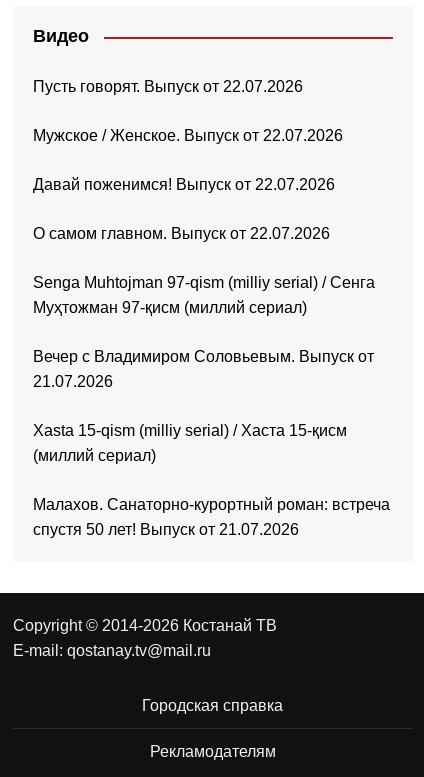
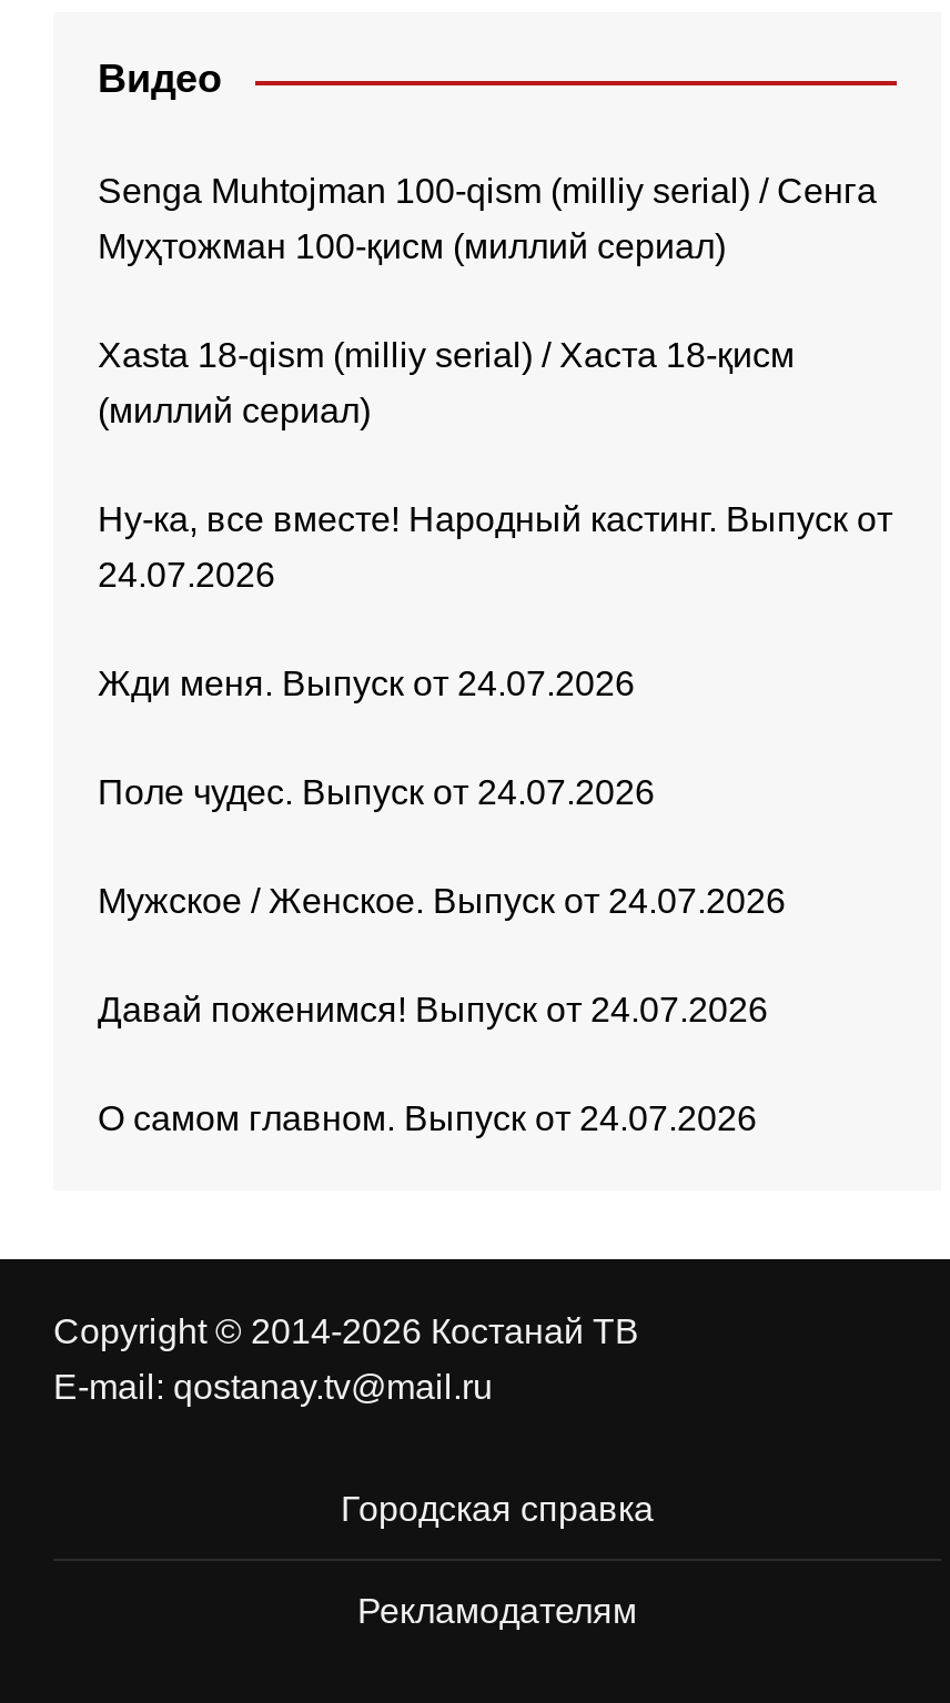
[33,78,375,439] Пусть говорят. Выпуск от 22.07.2026 | Мужское / Женское. Выпуск от 22.07.2026 | Давай поженимся! Выпуск от 22.07.2026 | О самом главном. Выпуск от 22.07.2026 | Senga Muhtojman 97-qism (milliy serial) / Сенга | Муҳтожман 97-қисм (миллий сериал) | Вечер с Владимиром Соловьевым. Выпуск от | 21.07.2026 | Xasta 15-qism (milliy serial) / Хаста 15-қисм -> [98,172,877,374] Senga Muhtojman 100-qism (milliy serial) / Сенга | Муҳтожман 100-қисм (миллий сериал) | Xasta 18-qism (milliy serial) / Хаста 18-қисм
moved [33,447,156,464] -> [98,392,371,430]: (миллий сериал)
[33,496,390,538] Малахов. Санаторно-курортный роман: встреча | спустя 50 лет! Выпуск от 21.07.2026 -> [98,501,892,1137] Ну-ка, все вместе! Народный кастинг. Выпуск от | 24.07.2026 | Жди меня. Выпуск от 24.07.2026 | Поле чудес. Выпуск от 24.07.2026 | Мужское / Женское. Выпуск от 24.07.2026 | Давай поженимся! Выпуск от 24.07.2026 | О самом главном. Выпуск от 24.07.2026

